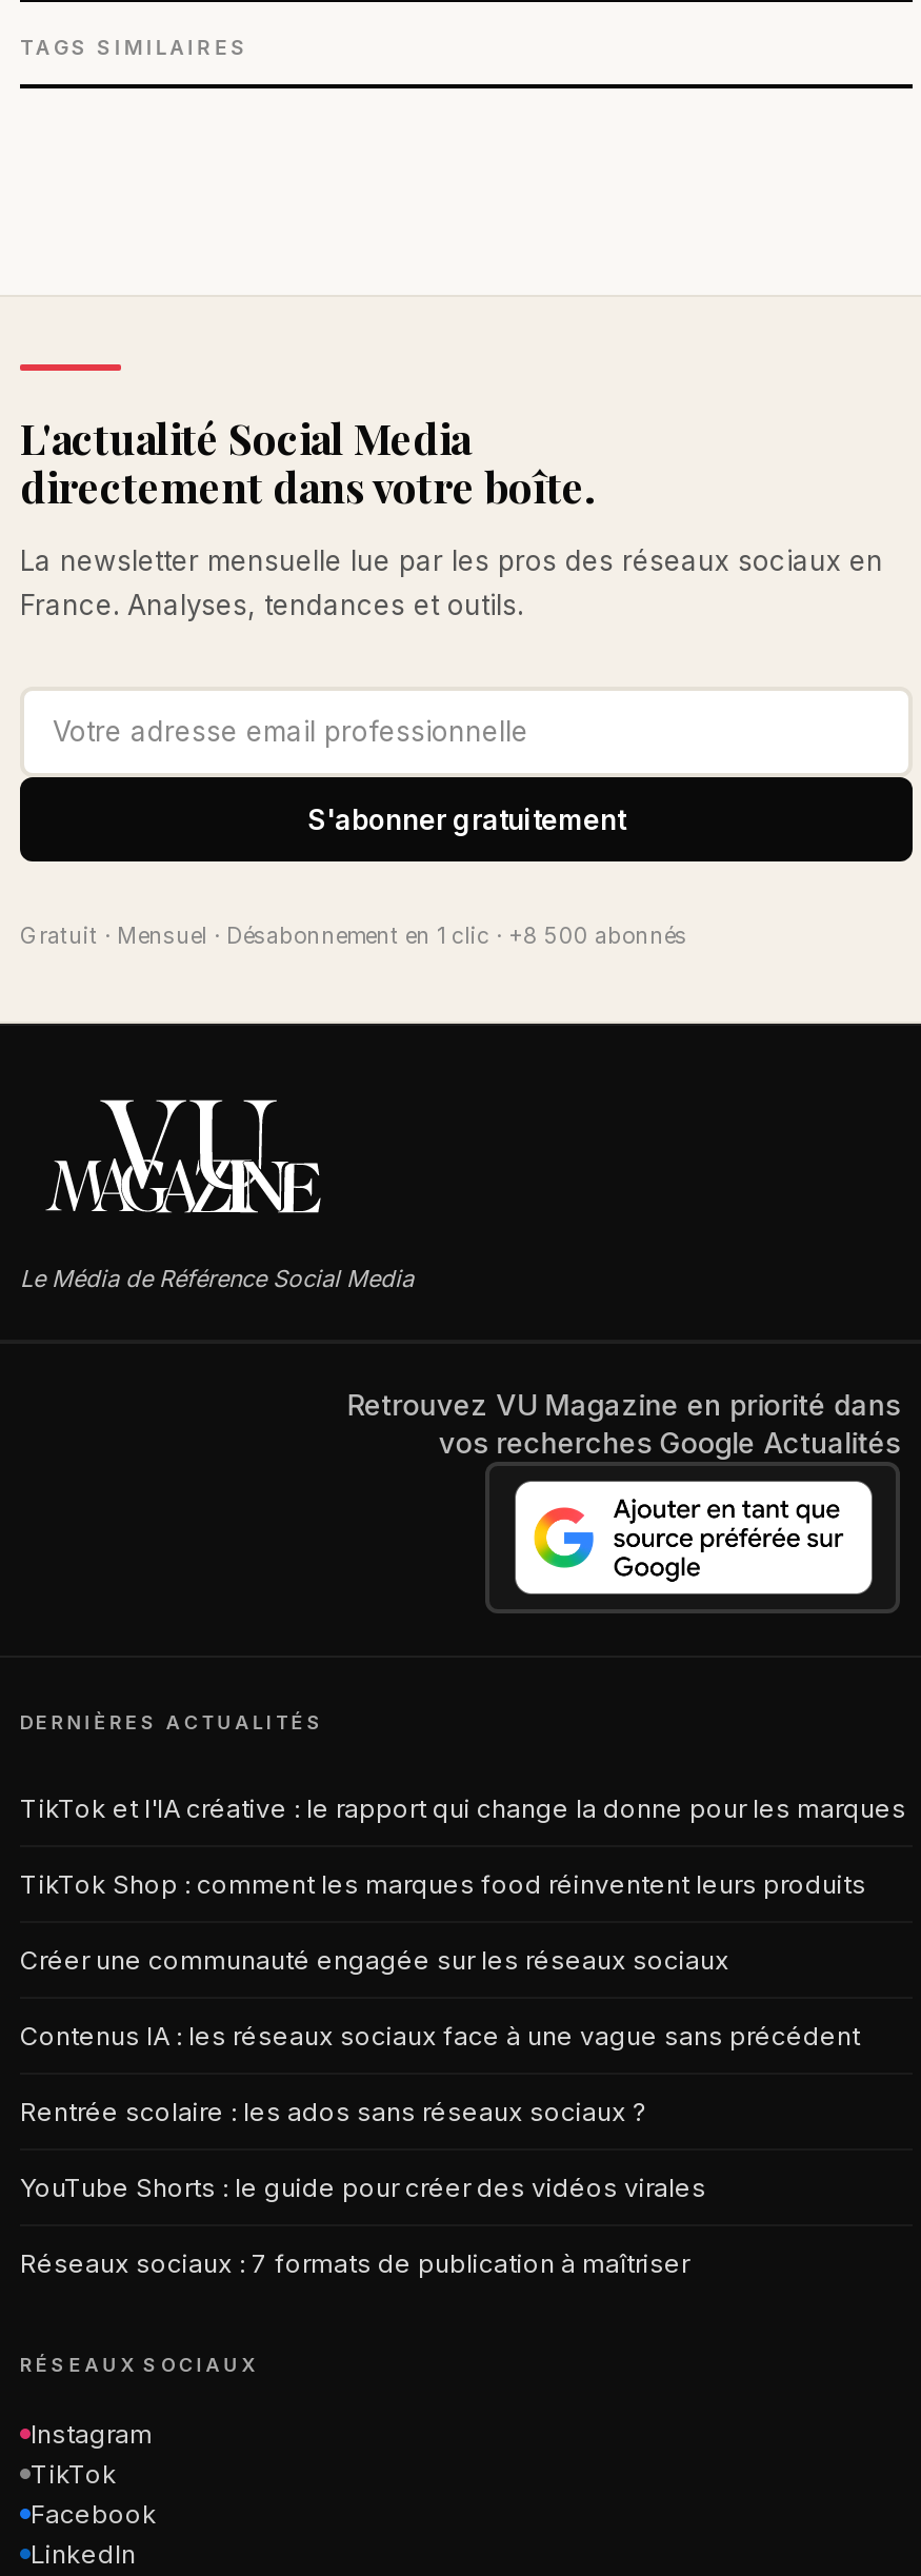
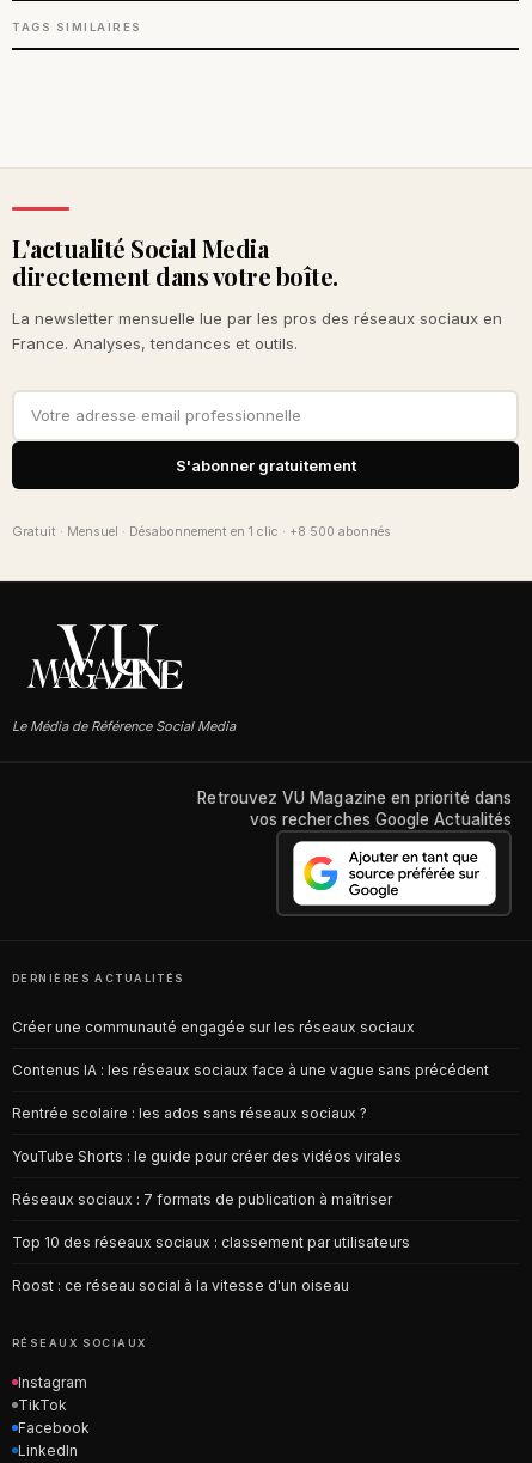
[20,1793,906,1900] TikTok et l'IA créative : le rapport qui change la donne pour les marques | TikTok Shop : comment les marques food réinventent leurs produits -> none
moved [20,1944,860,2279] -> [12,1018,489,1208]: Créer une communauté engagée sur les réseaux sociaux | Contenus IA : les réseaux sociaux face à une vague sans précédent | Rentrée scolaire : les ados sans réseaux sociaux ? | YouTube Shorts : le guide pour créer des vidéos virales | Réseaux sociaux : 7 formats de publication à maîtriser
none -> [12,1233,410,1294] Top 10 des réseaux sociaux : classement par utilisateurs | Roost : ce réseau social à la vitesse d'un oiseau

